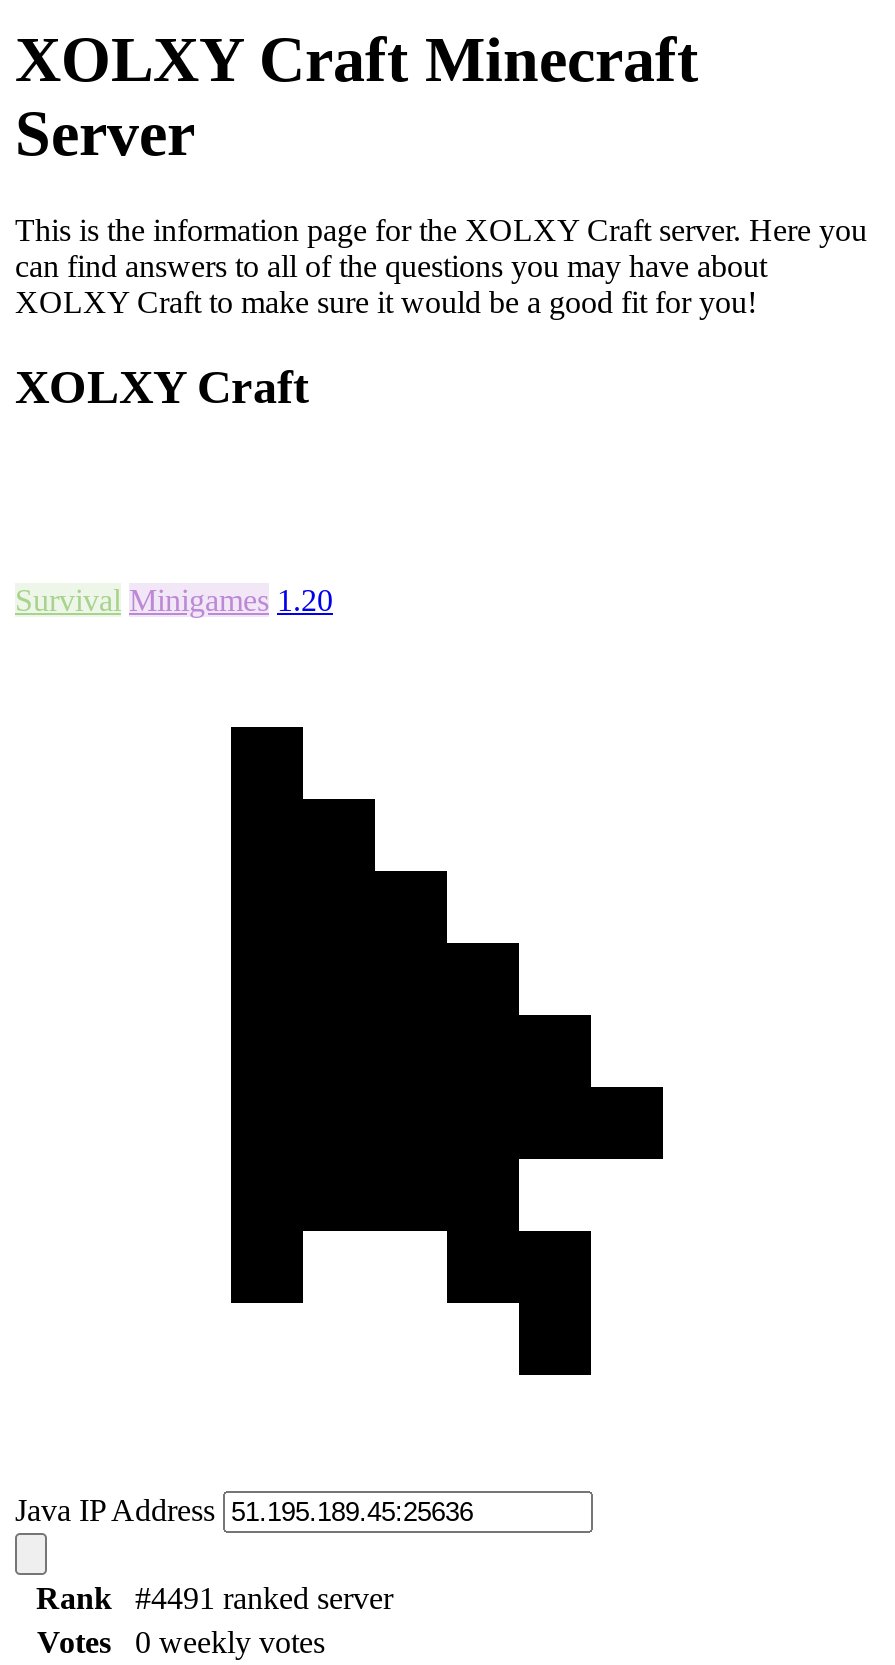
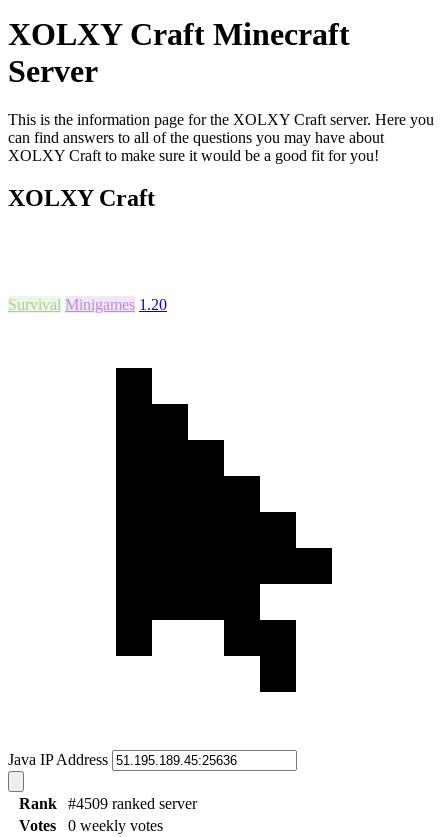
[135,1581,393,1615] #4491 ranked server -> [68,795,197,812] #4509 ranked server

